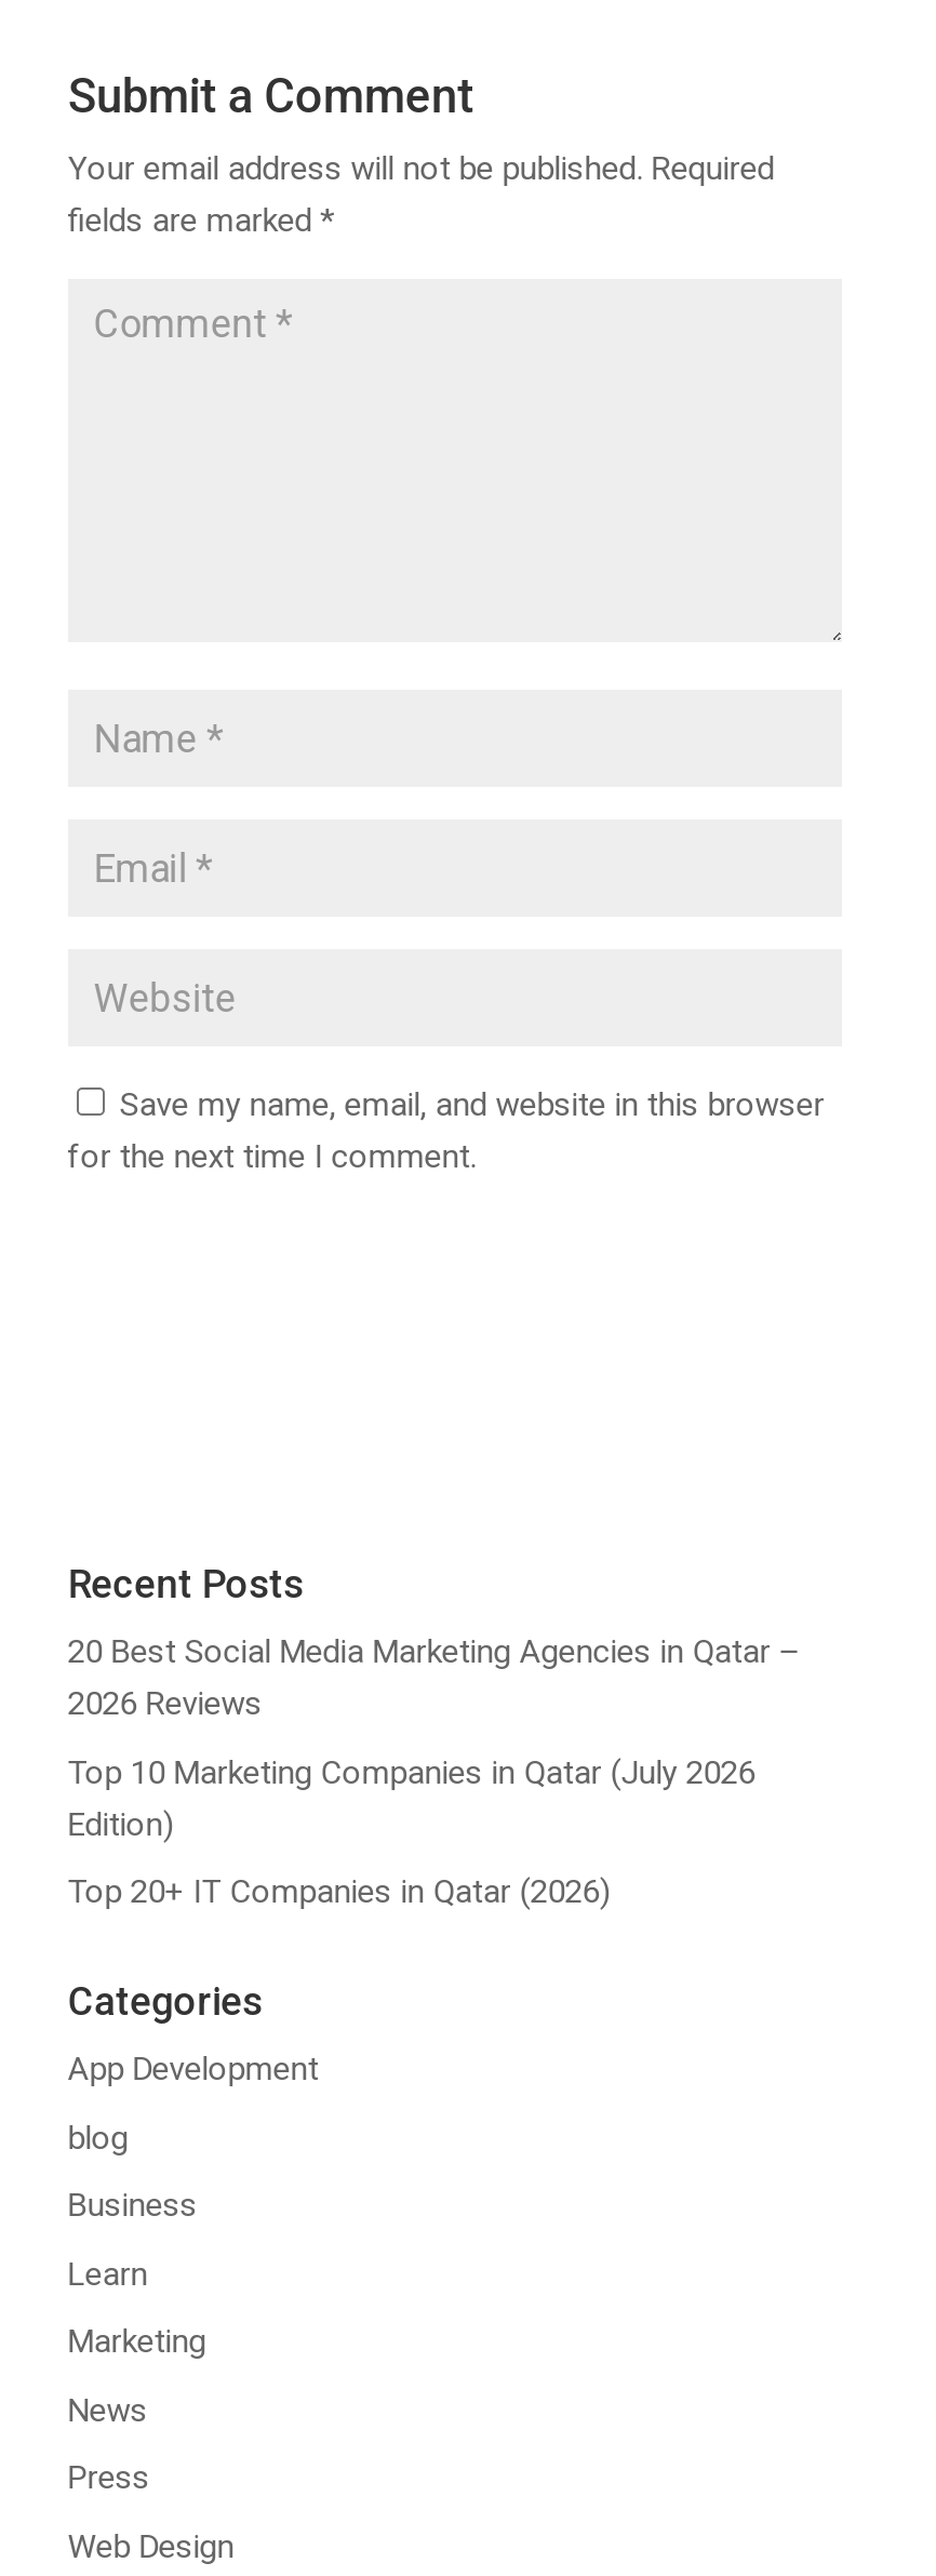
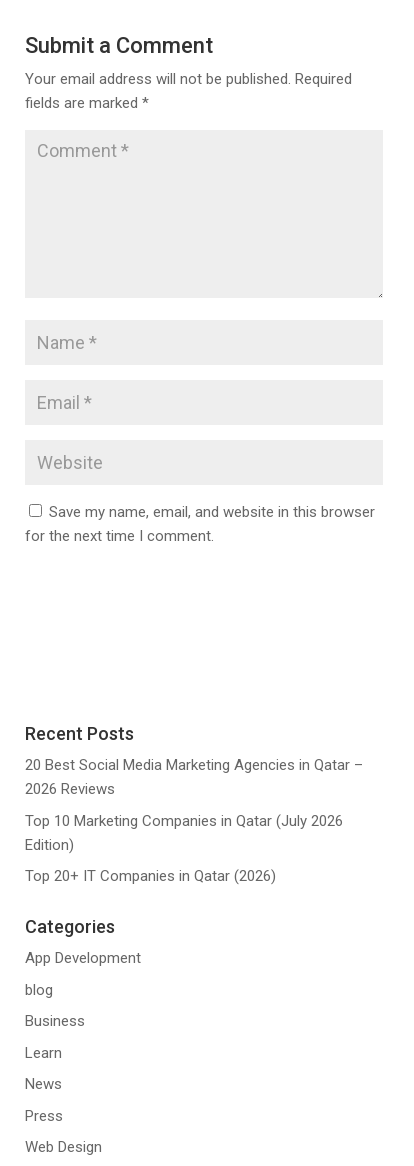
[68,2323,206,2362] Marketing -> none

